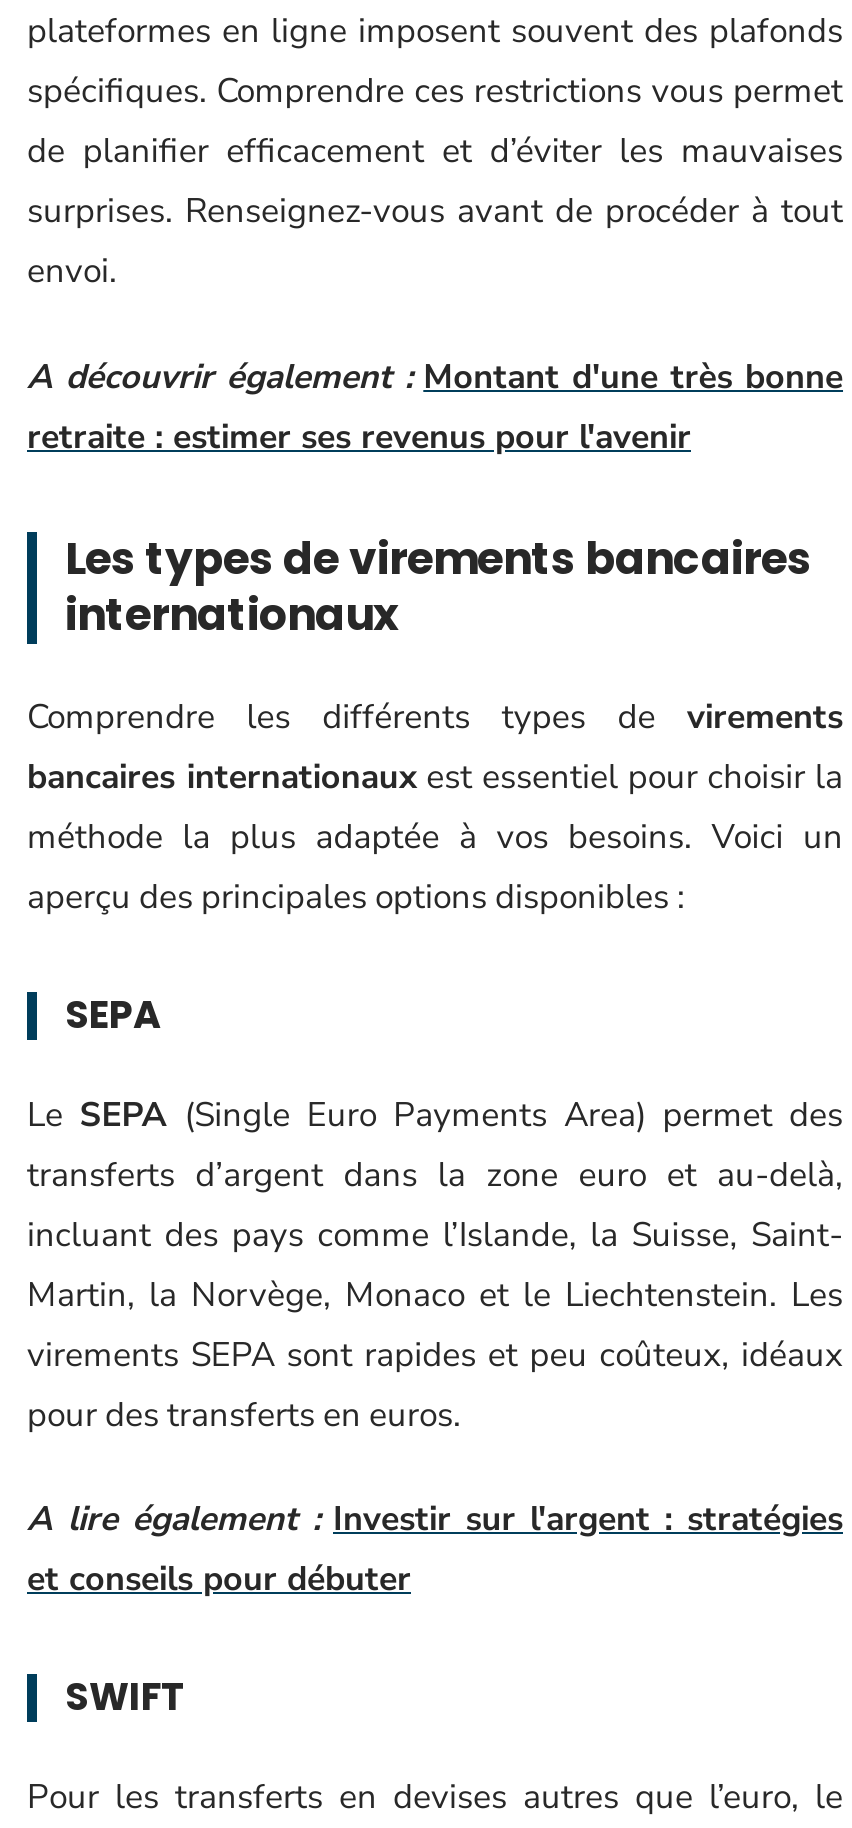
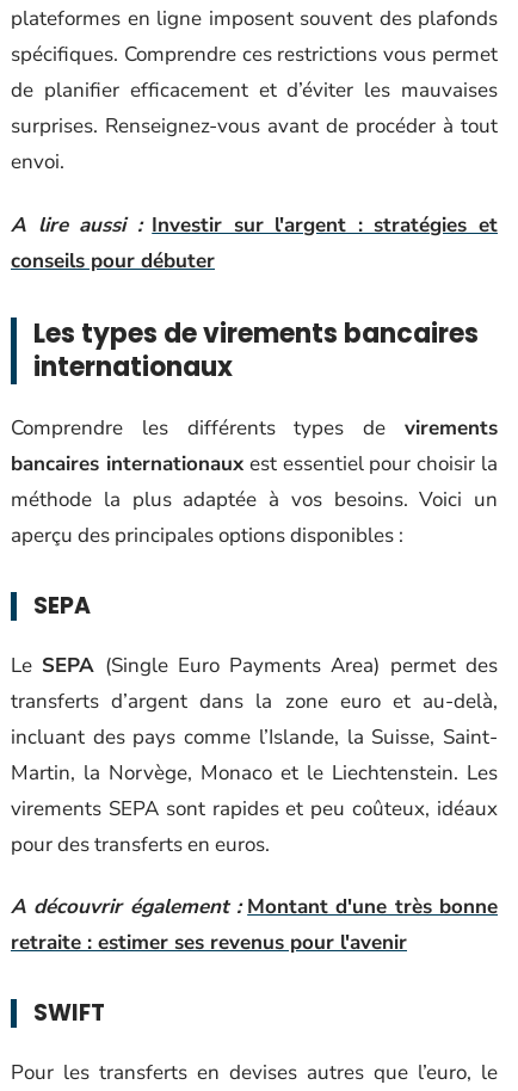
none -> [11,211,498,274] A lire aussi : Investir sur l'argent : stratégies et | conseils pour débuter
moved [27,353,843,459] -> [11,893,498,956]: A découvrir également : Montant d'une très bonne | retraite : estimer ses revenus pour l'avenir
[27,1496,843,1602] A lire également : Investir sur l'argent : stratégies | et conseils pour débuter -> none

